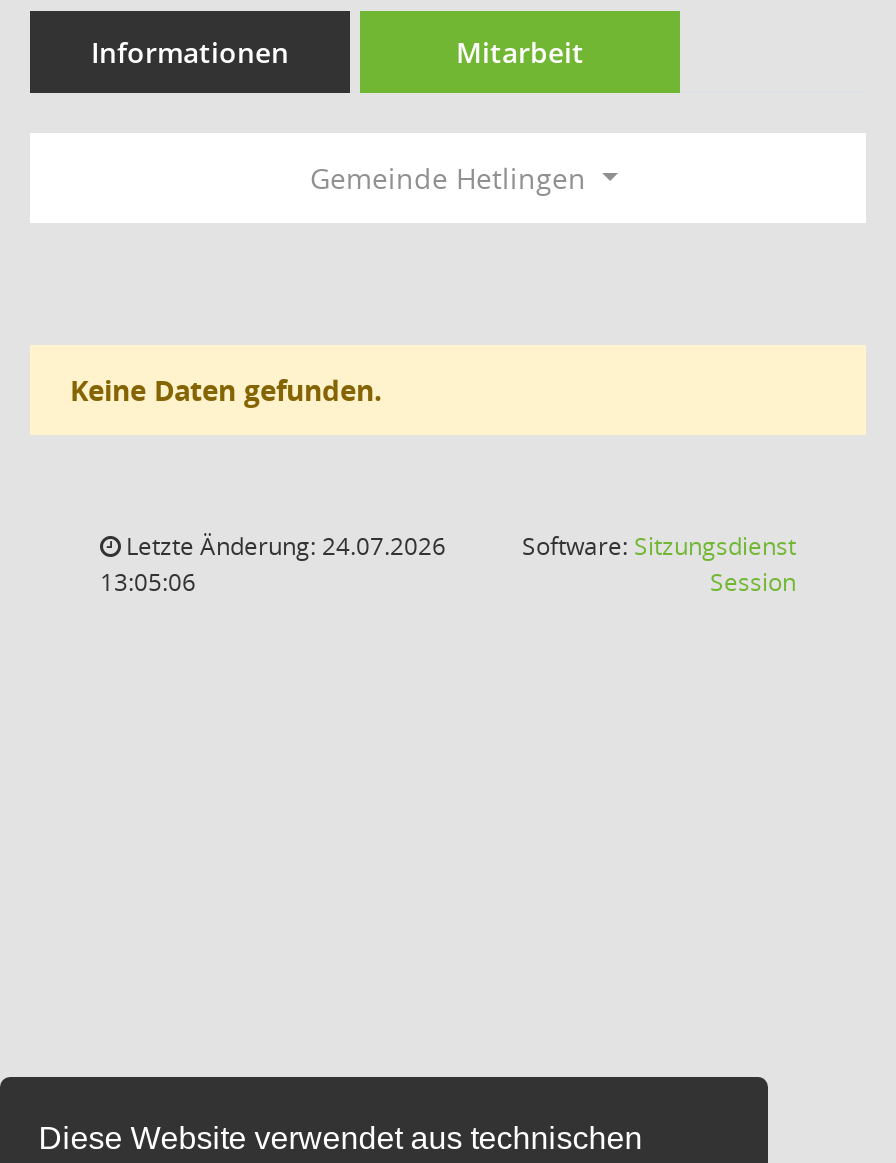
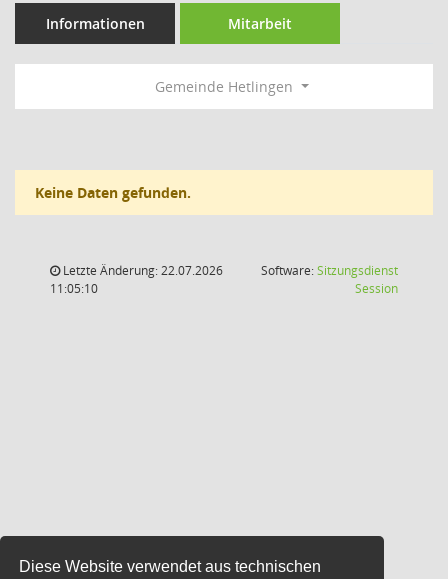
[120,529,446,563] Letzte Änderung: 24.07.2026 -> [60,262,223,279] Letzte Änderung: 22.07.2026
[100,565,196,599] 13:05:06 -> [50,280,98,297] 11:05:10

